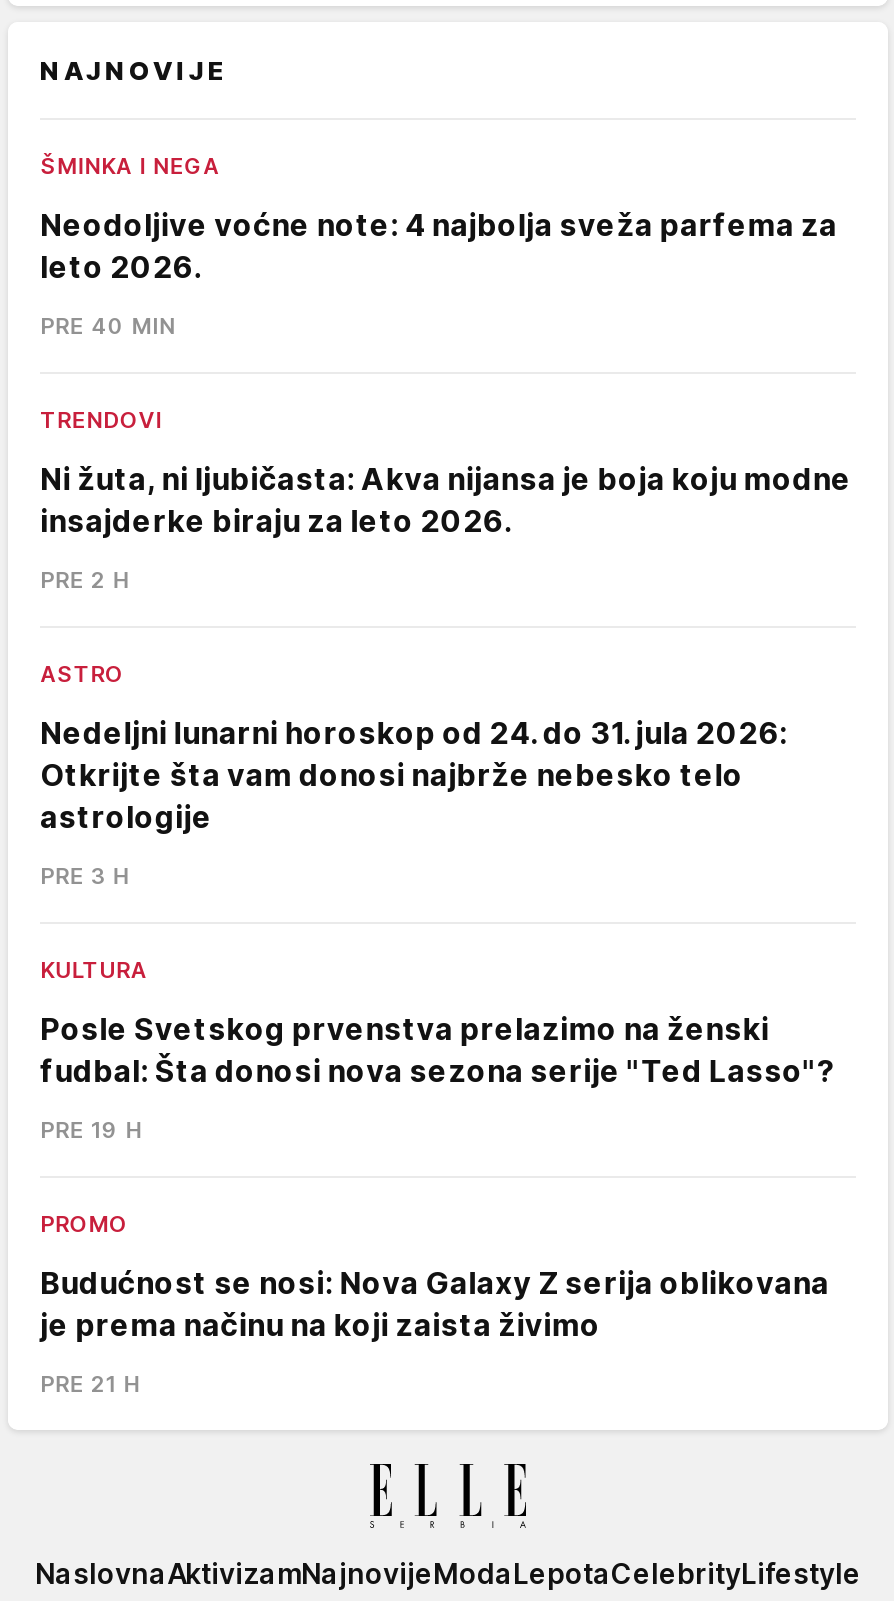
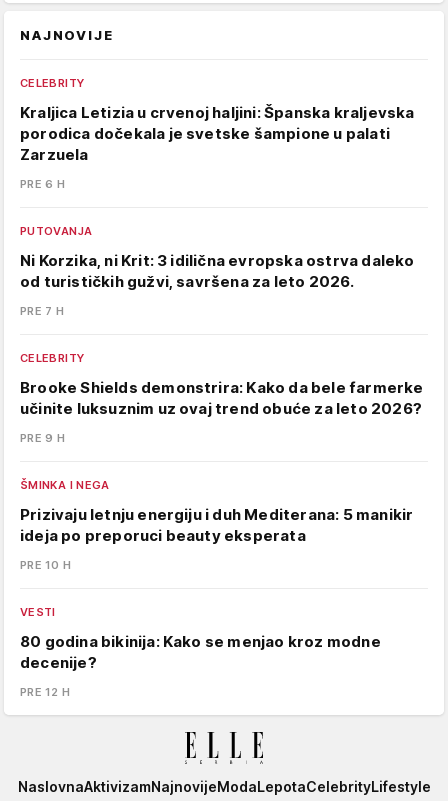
none -> [20,76,424,445] CELEBRITY | Kraljica Letizia u crvenoj haljini: Španska kraljevska | porodica dočekala je svetske šampione u palati | Zarzuela | PRE 6 H | PUTOVANJA | Ni Korzika, ni Krit: 3 idilična evropska ostrva daleko | od turističkih gužvi, savršena za leto 2026. | PRE 7 H | CELEBRITY | Brooke Shields demonstrira: Kako da bele farmerke | učinite luksuznim uz ovaj trend obuće za leto 2026? | PRE 9 H
moved [40,152,220,180] -> [20,478,110,492]: ŠMINKA I NEGA
[40,206,851,1398] Neodoljive voćne note: 4 najbolja sveža parfema za | leto 2026. | PRE 40 MIN | TRENDOVI | Ni žuta, ni ljubičasta: Akva nijansa je boja koju modne | insajderke biraju za leto 2026. | PRE 2 H | ASTRO | Nedeljni lunarni horoskop od 24. do 31. jula 2026: | Otkrijte šta vam donosi najbrže nebesko telo | astrologije | PRE 3 H | KULTURA | Posle Svetskog prvenstva prelazimo na ženski | fudbal: Šta donosi nova sezona serije "Ted Lasso"? | PRE 19 H | PROMO | Budućnost se nosi: Nova Galaxy Z serija oblikovana | je prema načinu na koji zaista živimo | PRE 21 H -> [20,505,413,699] Prizivaju letnju energiju i duh Mediterana: 5 manikir | ideja po preporuci beauty eksperata | PRE 10 H | VESTI | 80 godina bikinija: Kako se menjao kroz modne | decenije? | PRE 12 H

